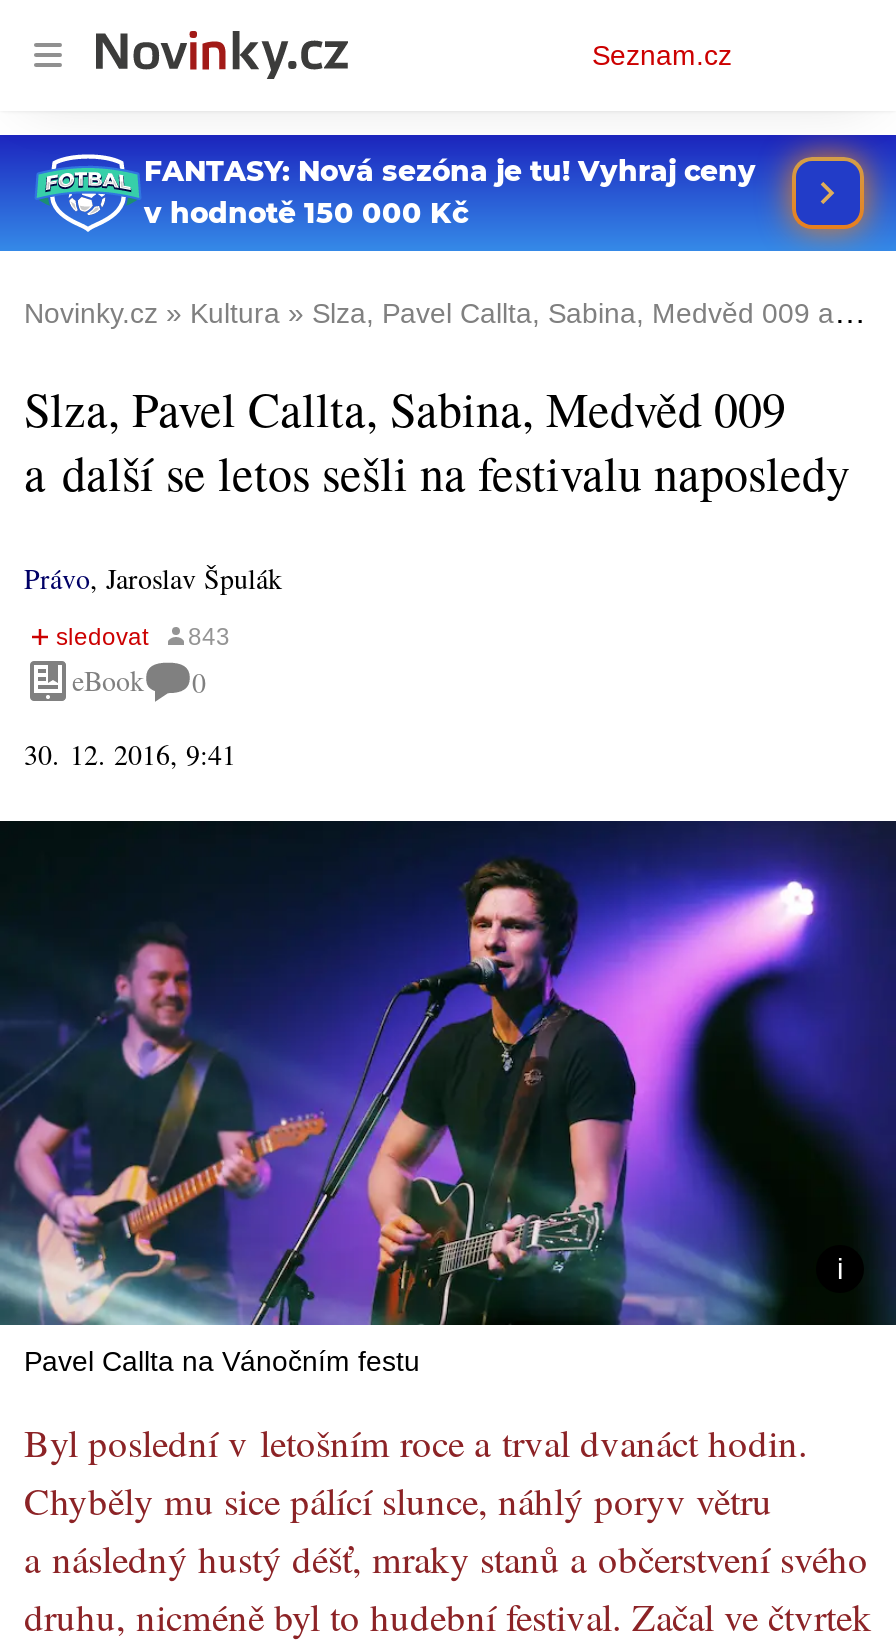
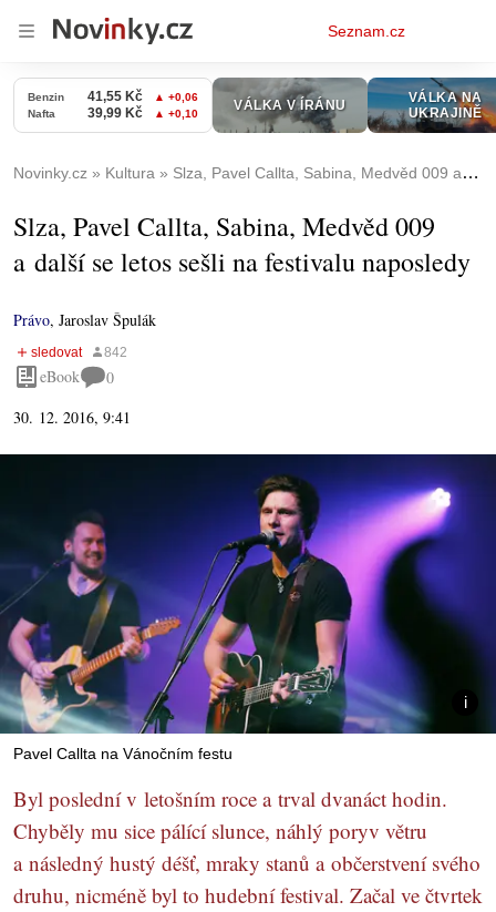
[6,133,890,253] [image] -> [3,75,493,139] [image]

